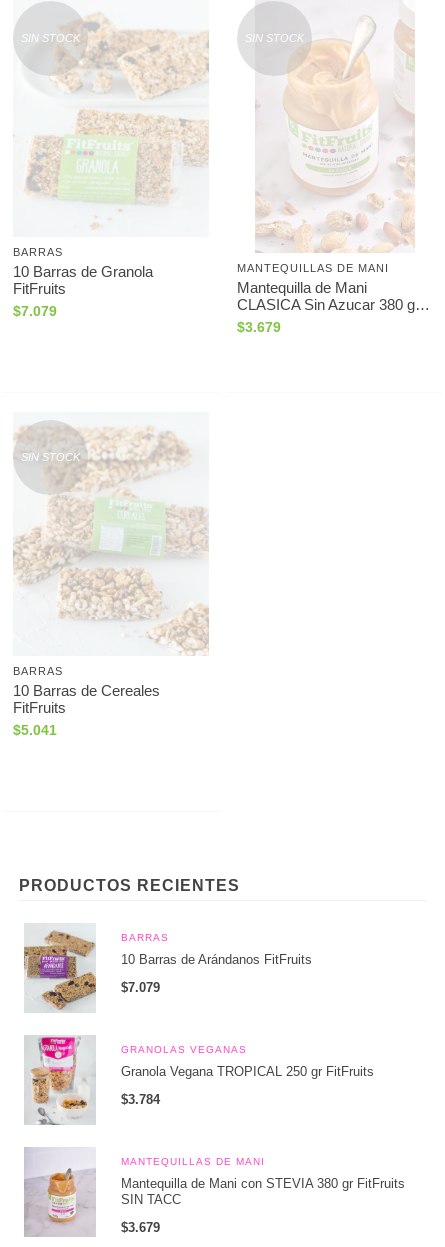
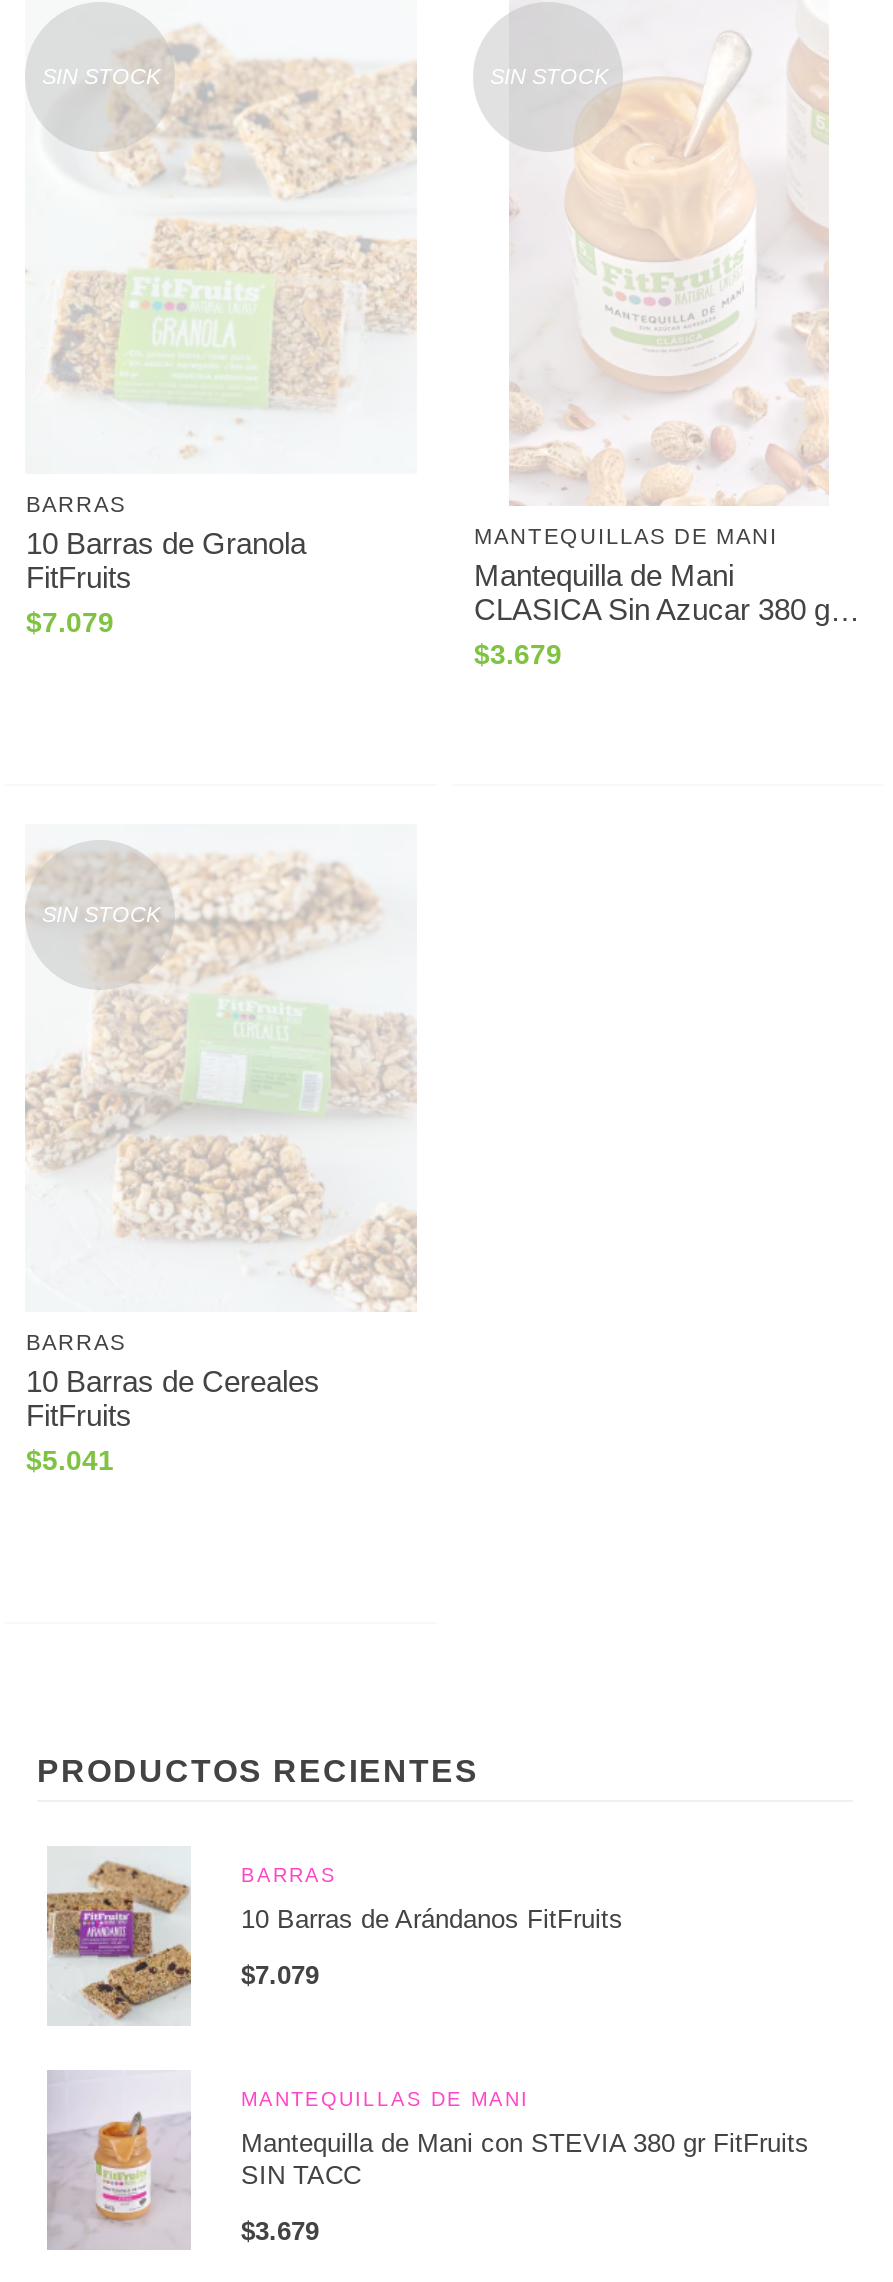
[25,1036,374,1125] [image] | GRANOLAS VEGANAS | Granola Vegana TROPICAL 250 gr FitFruits | $3.784 -> none

